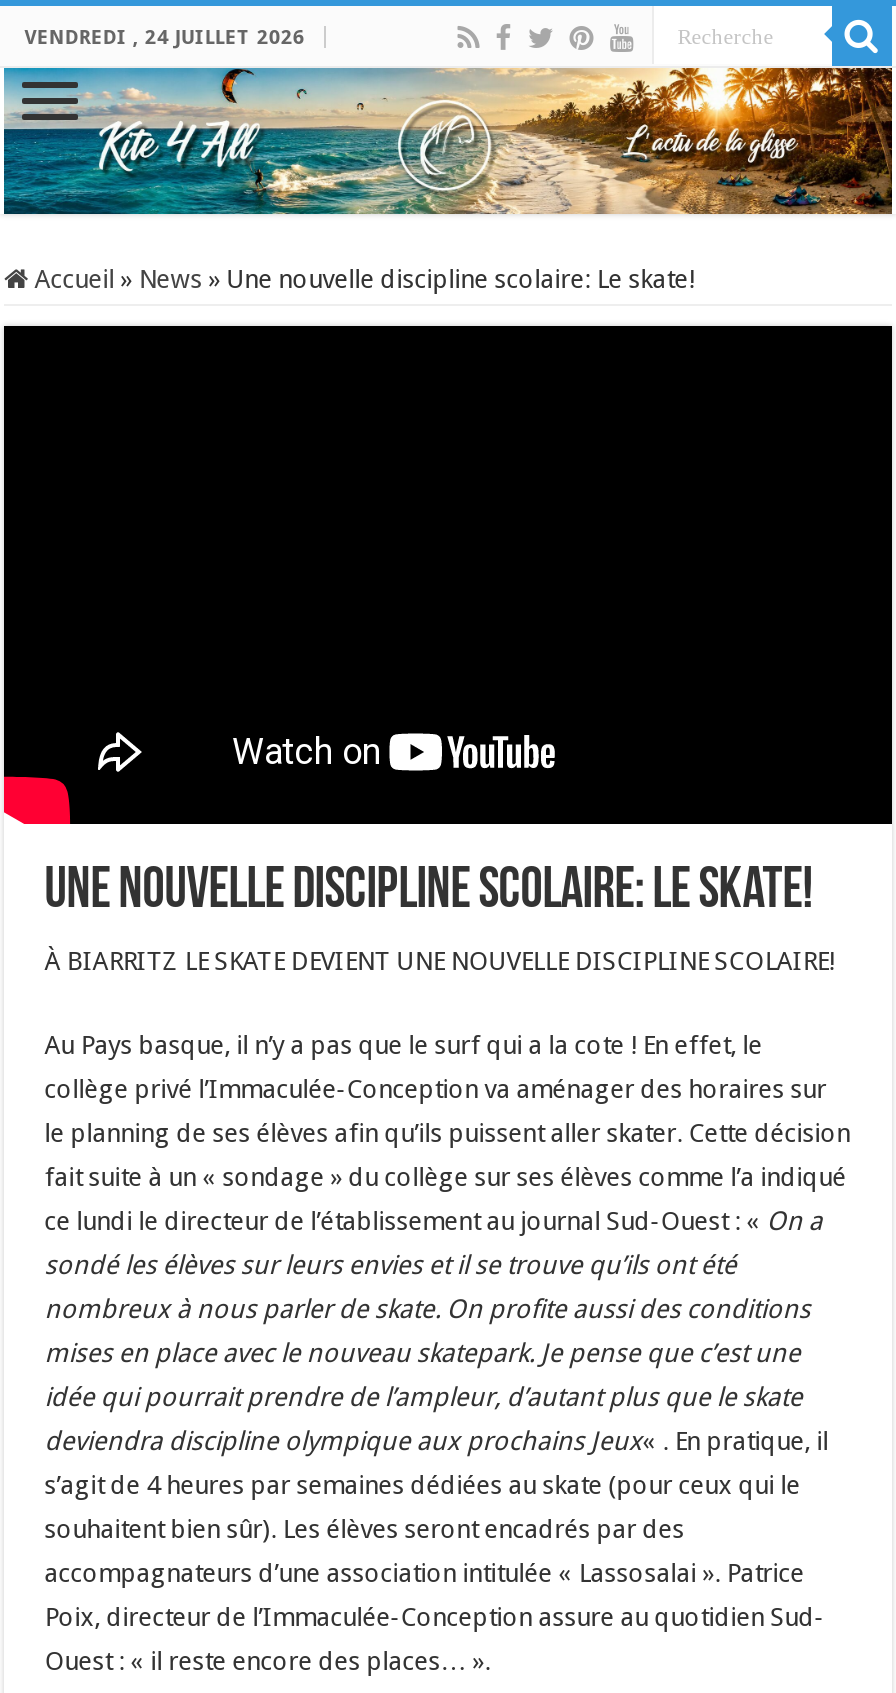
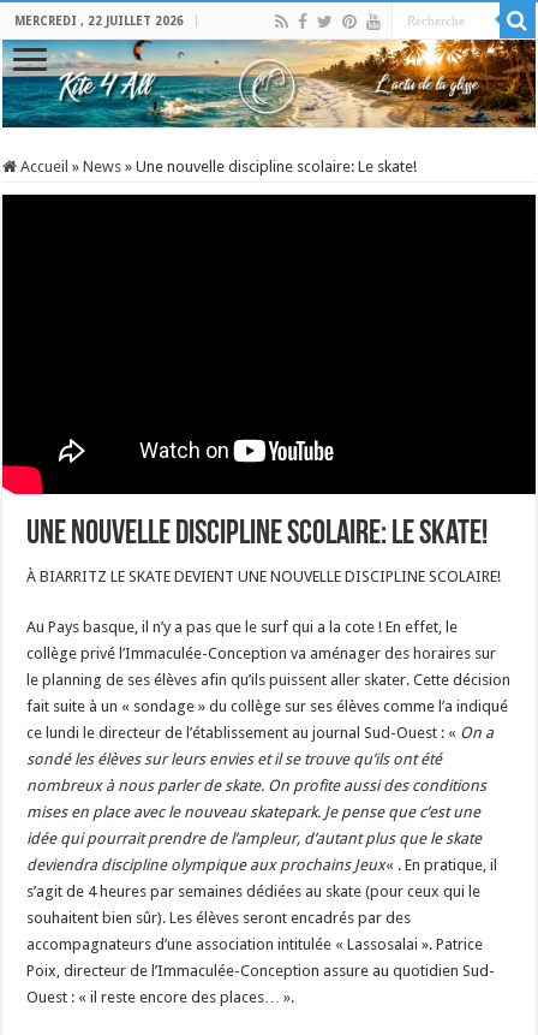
[24,26,304,48] VENDREDI , 24 JUILLET 2026 -> [15,14,184,28] MERCREDI , 22 JUILLET 2026

